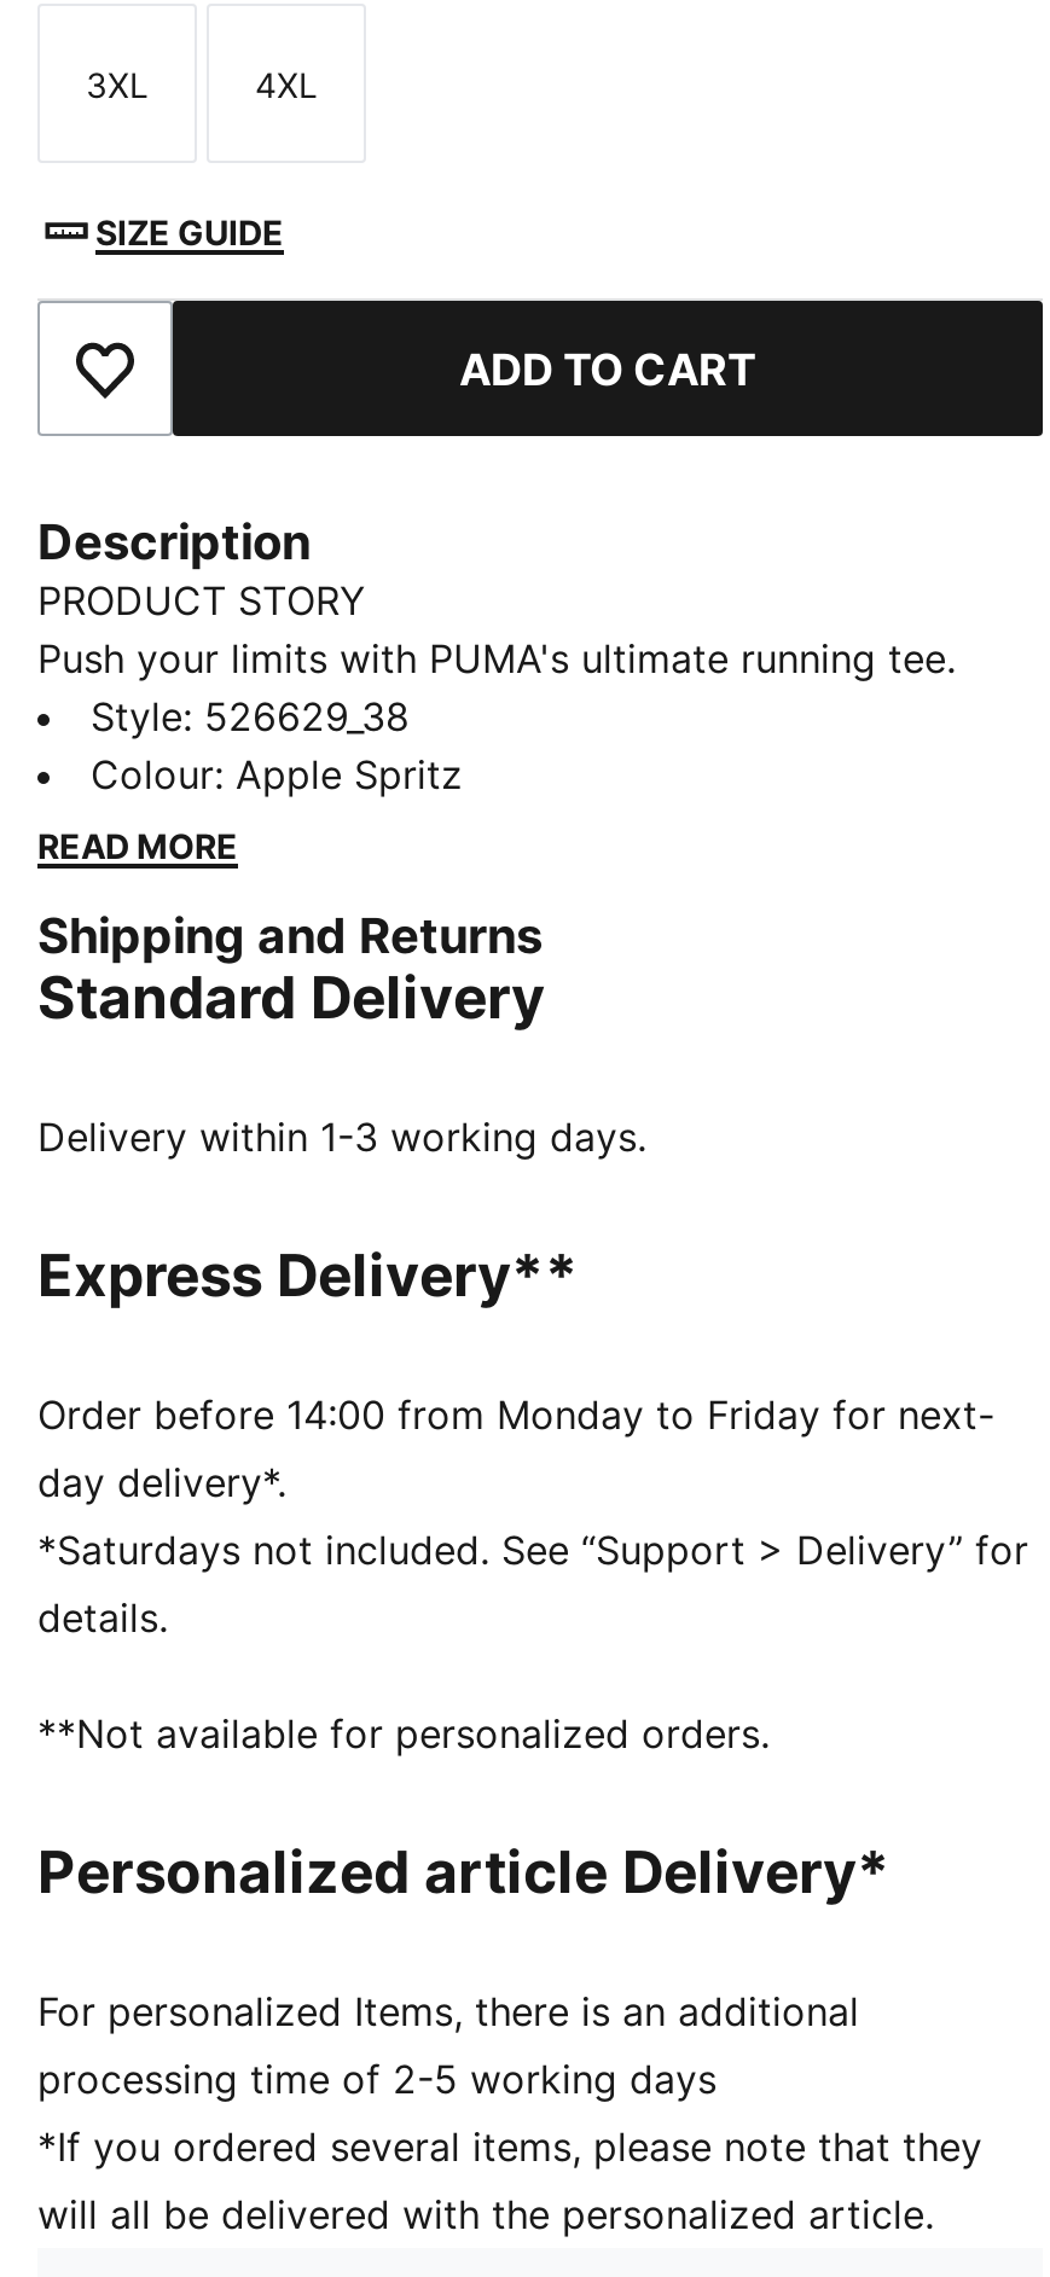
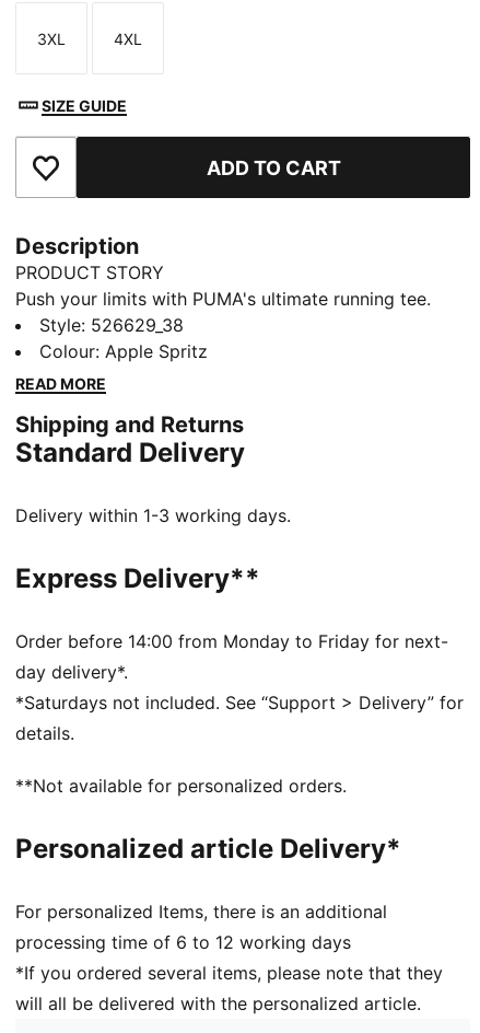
[37,2055,717,2103] processing time of 2-5 working days -> [15,931,351,953] processing time of 6 to 12 working days

